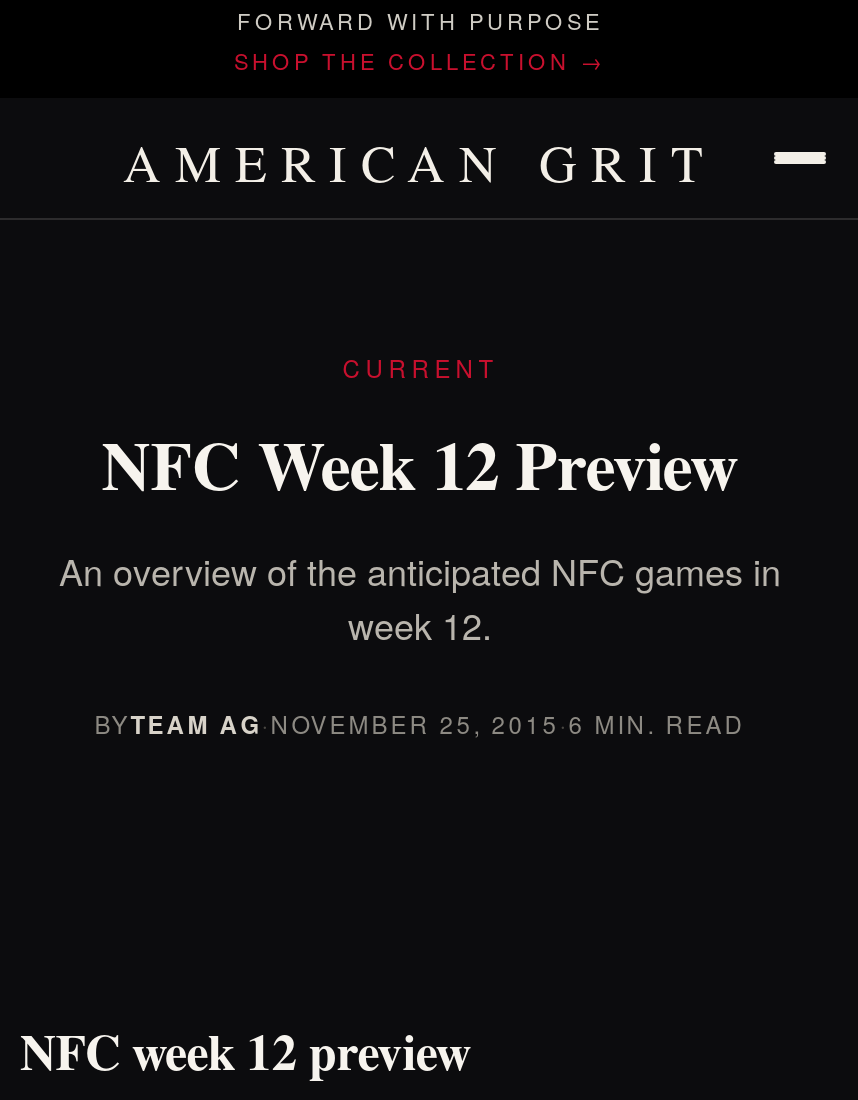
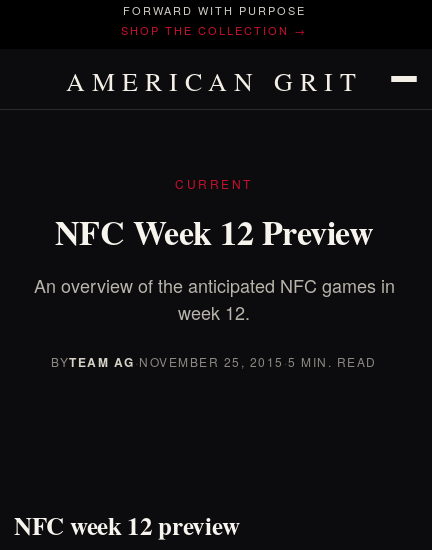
[94,706,746,742] BYTEAM AG · NOVEMBER 25, 2015 · 6 MIN. READ -> [51,353,377,371] BYTEAM AG · NOVEMBER 25, 2015 · 5 MIN. READ

